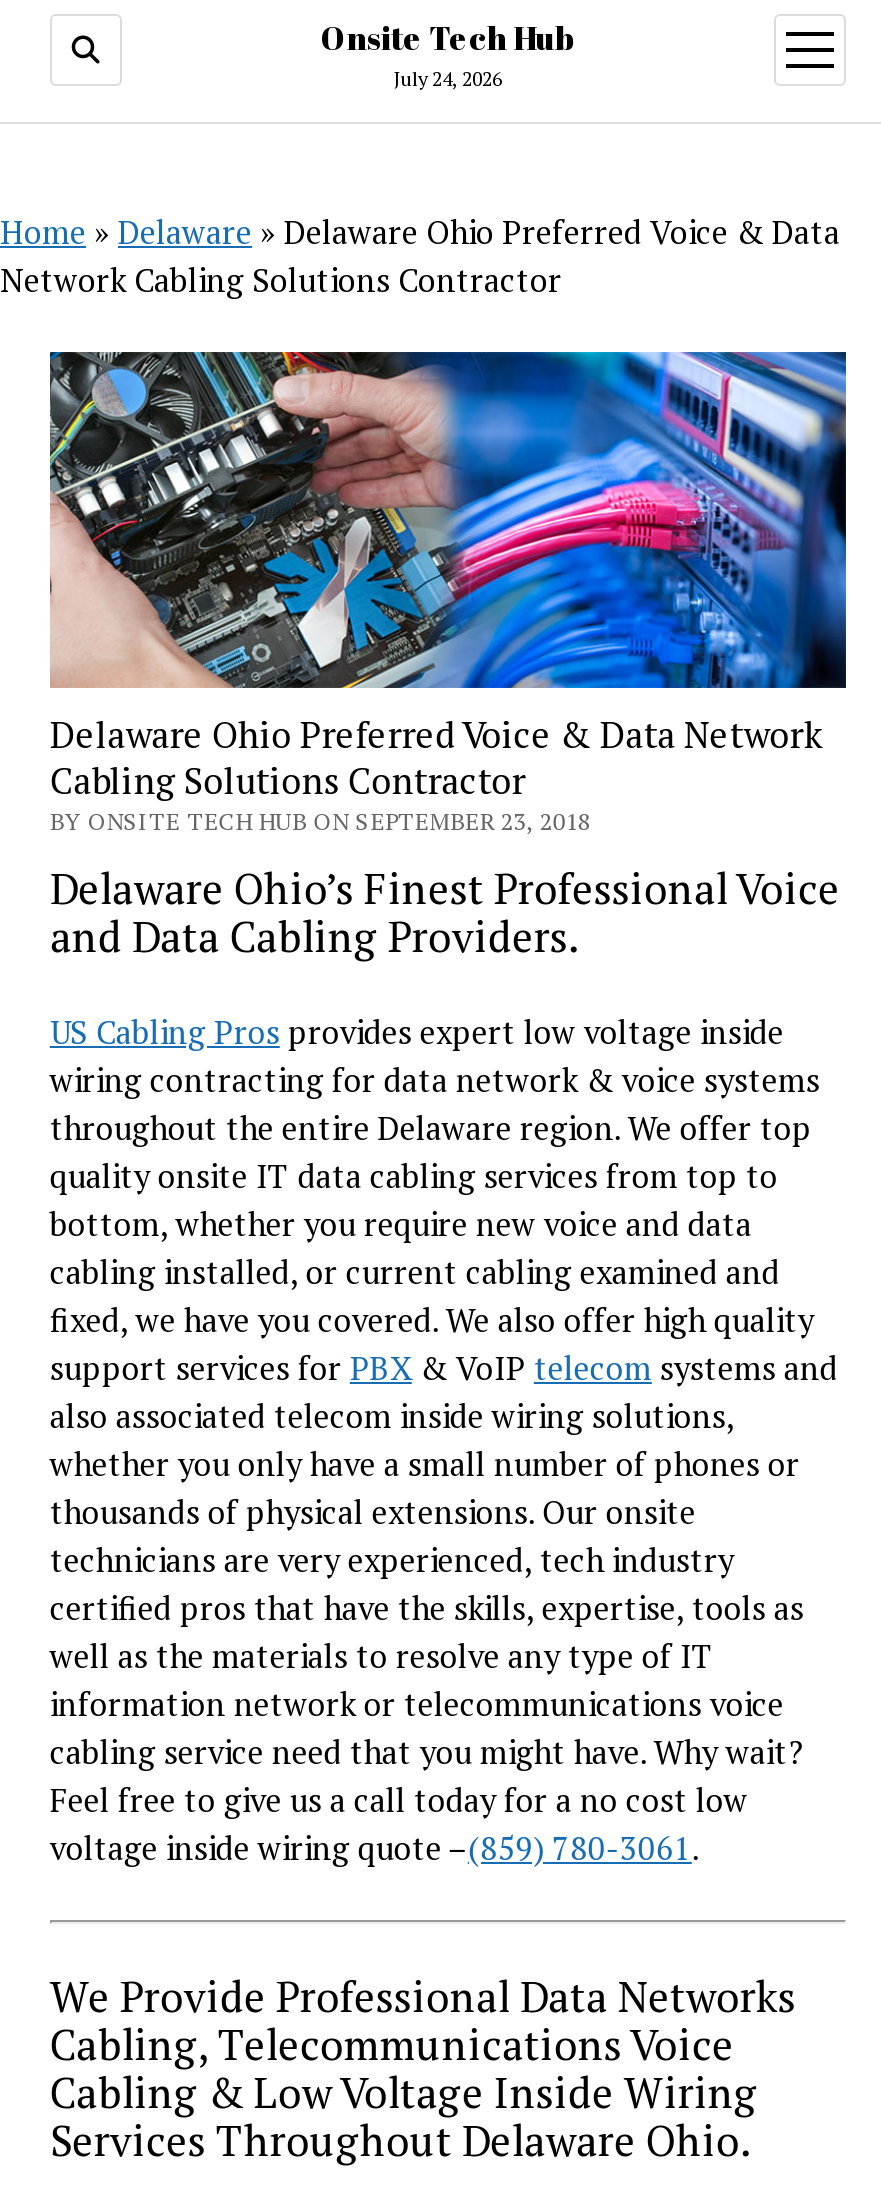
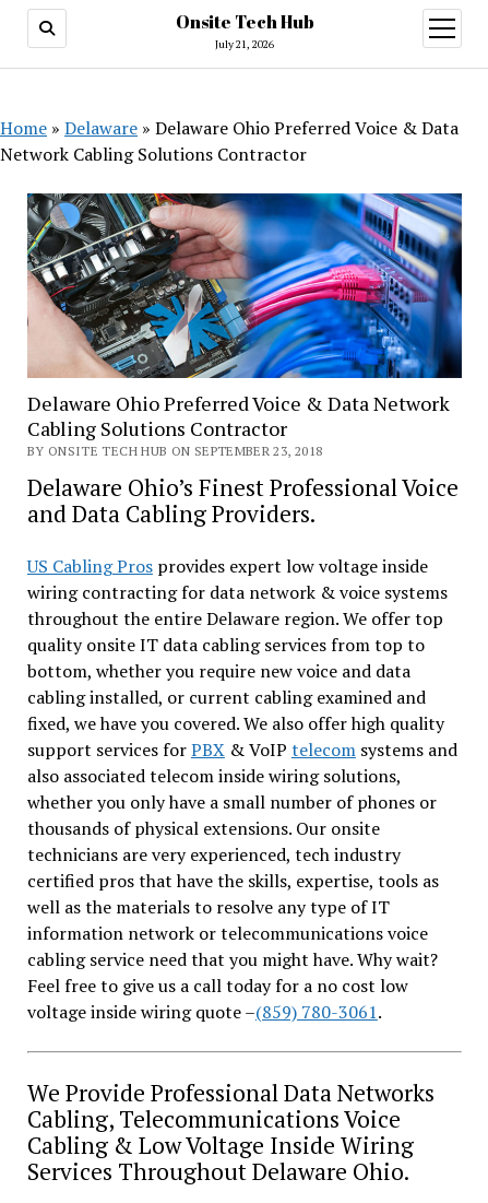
[394,66,502,92] July 24, 2026 -> [215,37,274,51] July 21, 2026

